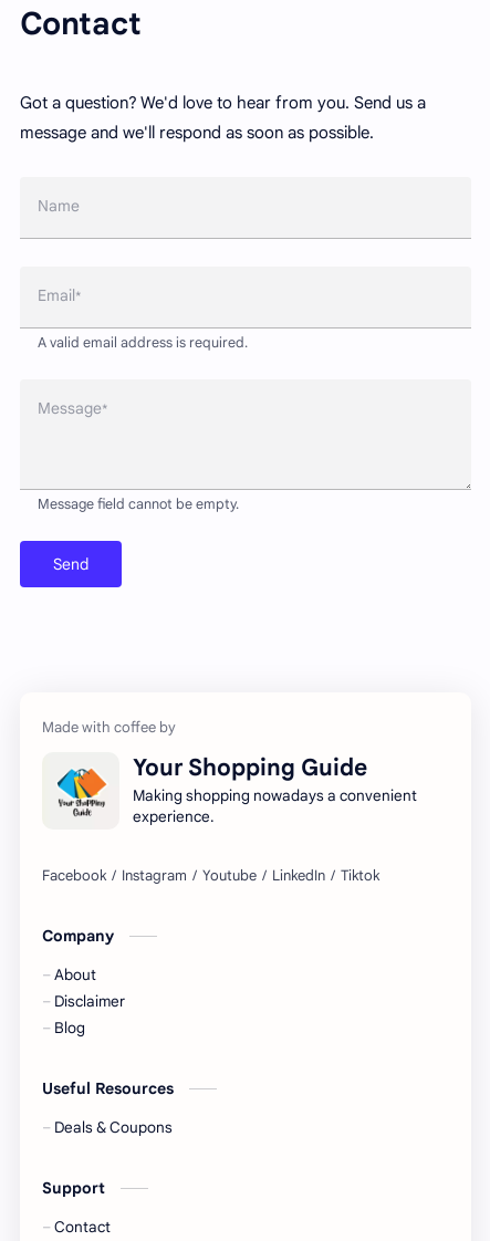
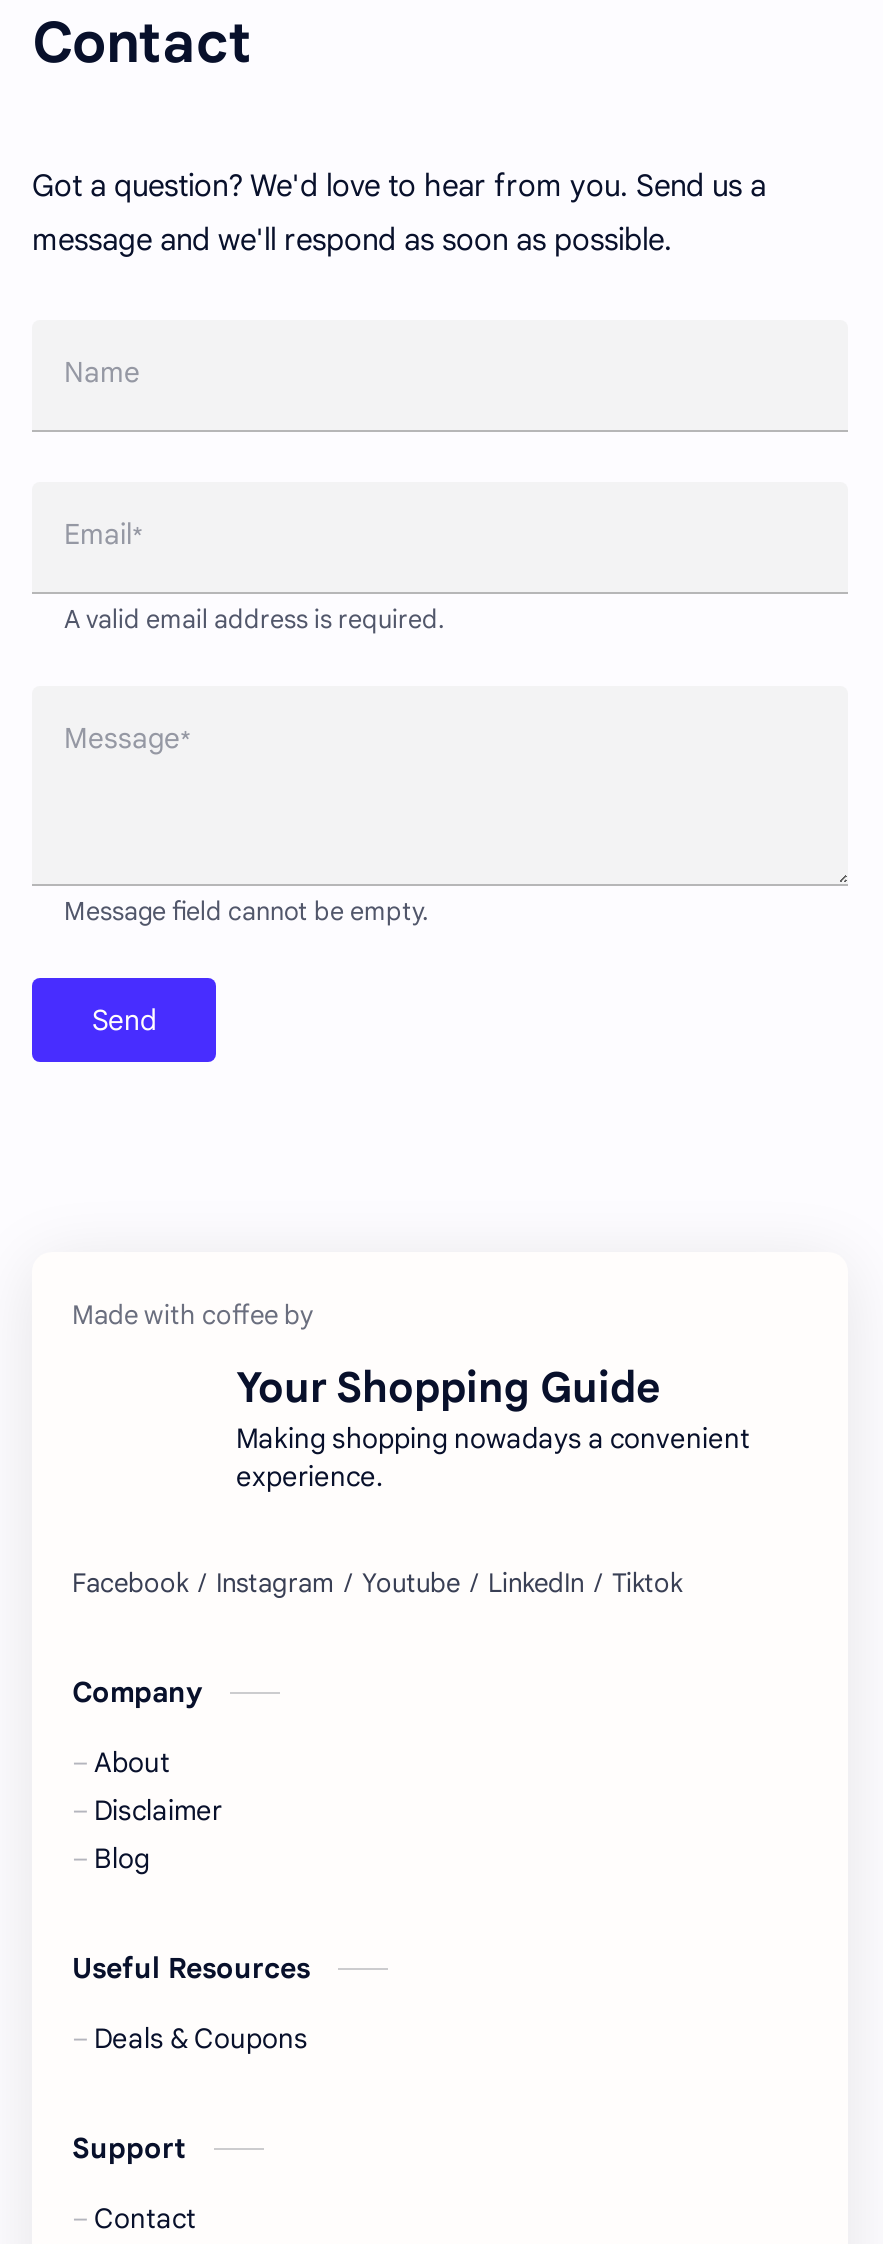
[55,766,107,818] [image] -> none

